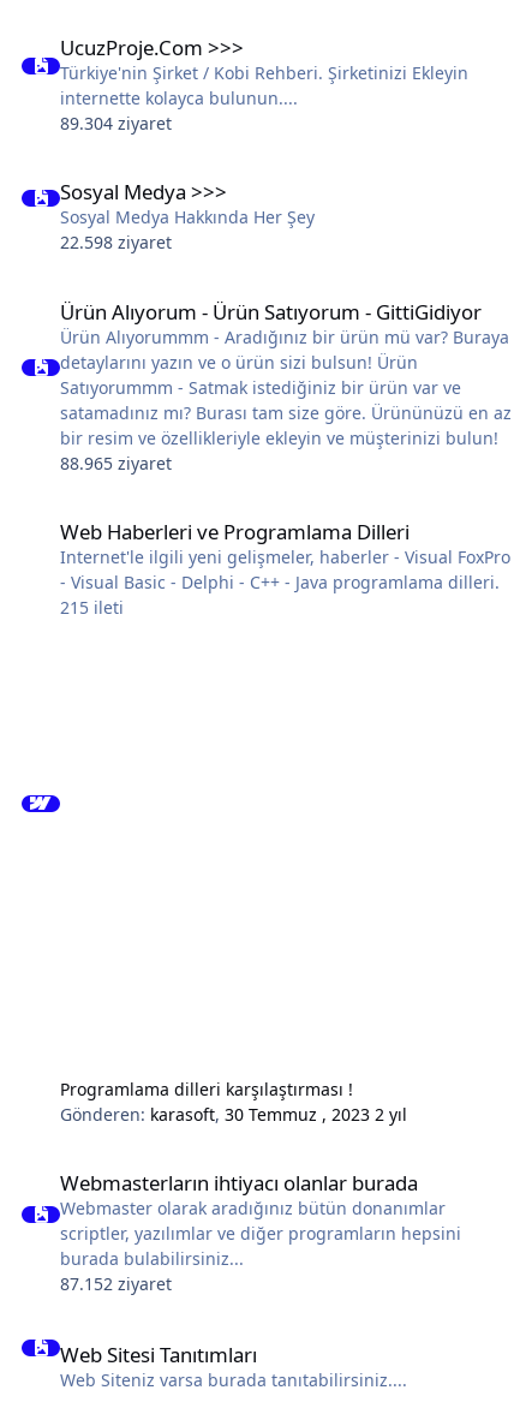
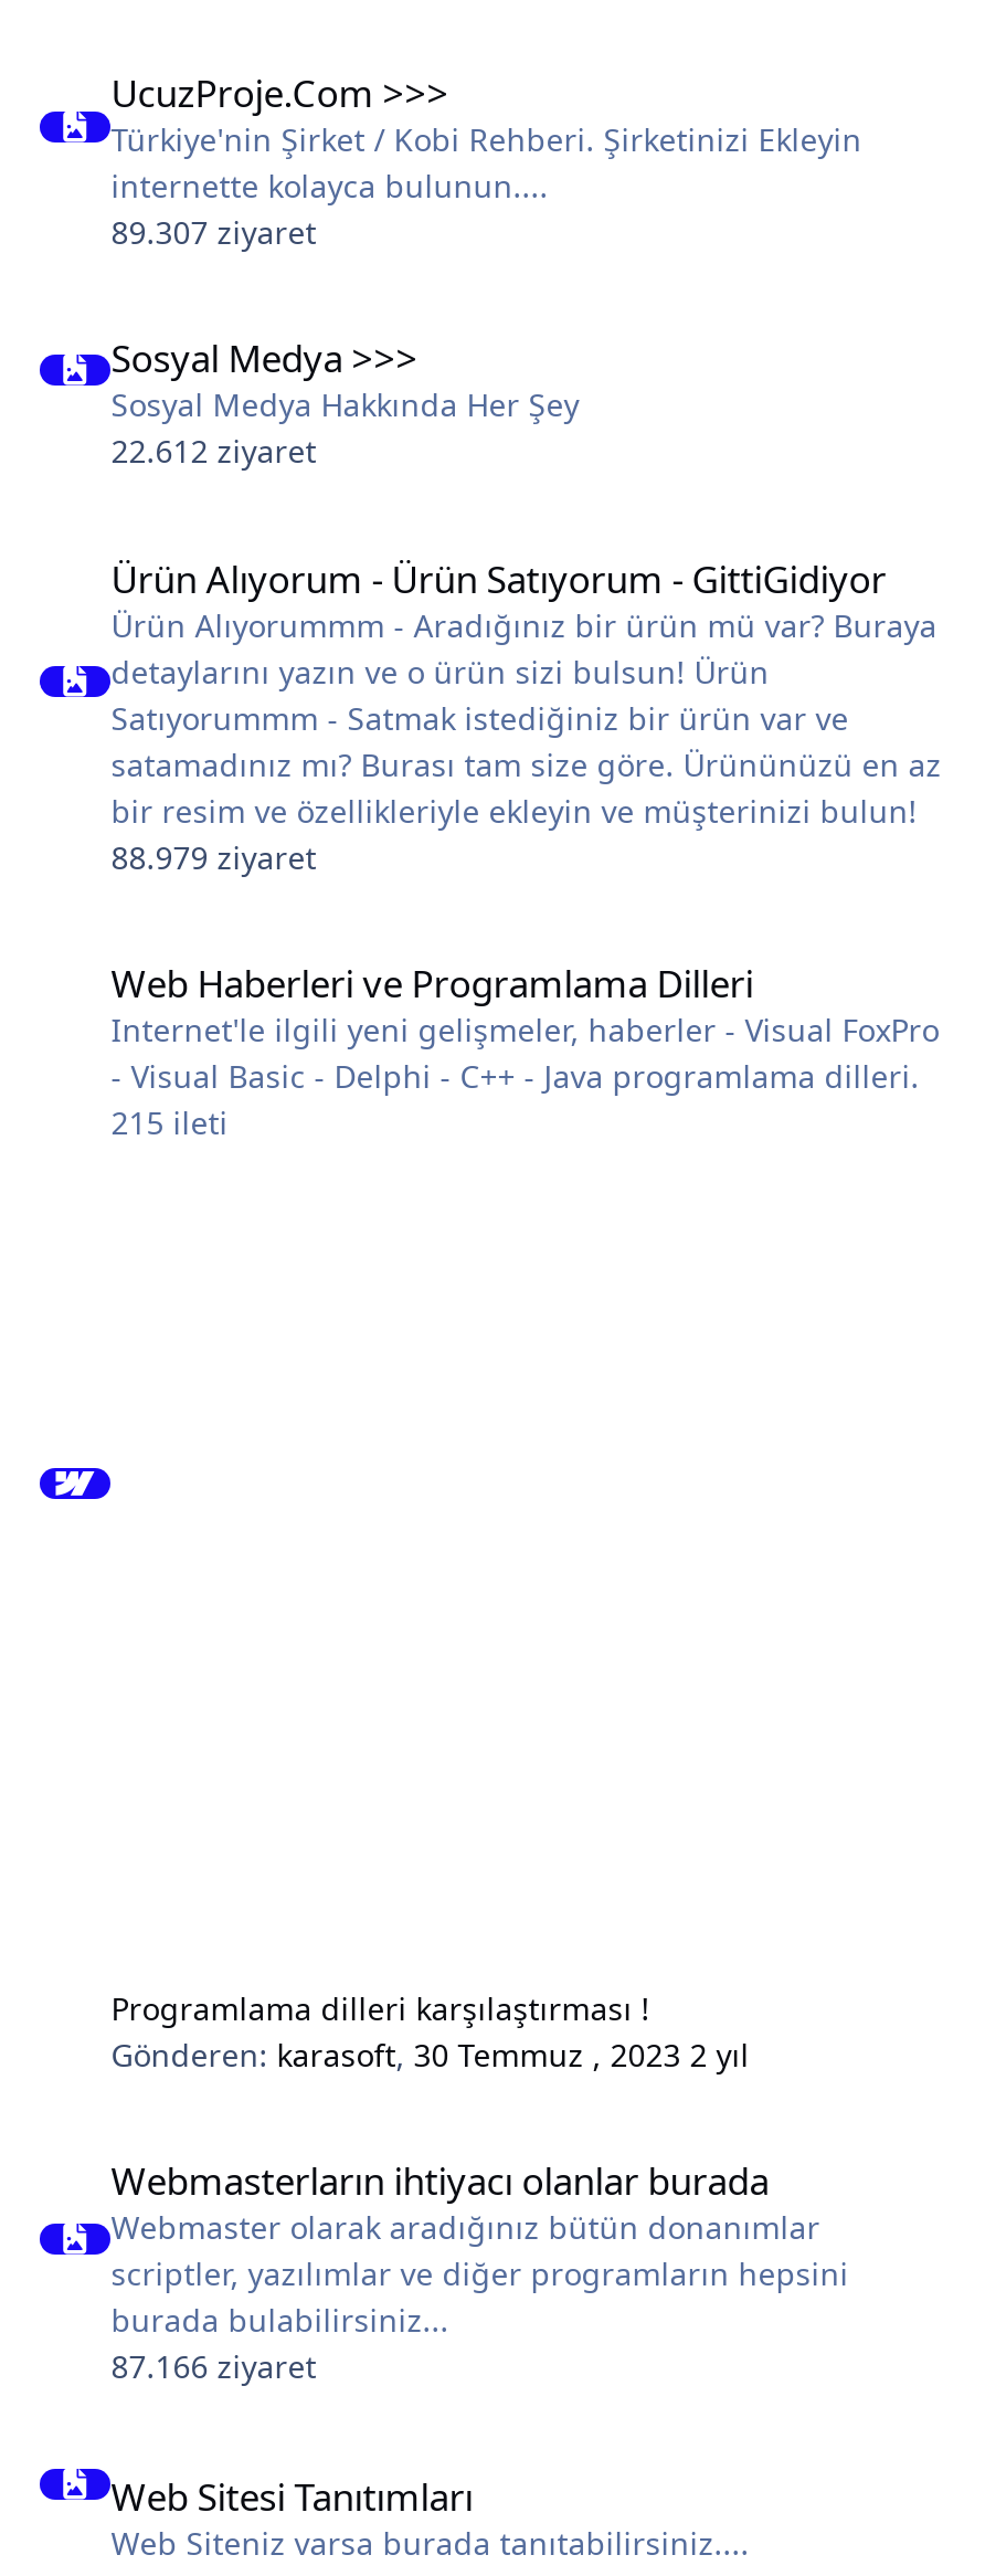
[60,112,172,135] 89.304 ziyaret -> [111,211,316,253] 89.307 ziyaret
[60,231,172,254] 22.598 ziyaret -> [111,430,316,472] 22.612 ziyaret
[60,451,172,474] 88.965 ziyaret -> [111,836,316,878] 88.979 ziyaret
[60,1272,172,1295] 87.152 ziyaret -> [111,2345,316,2387] 87.166 ziyaret

